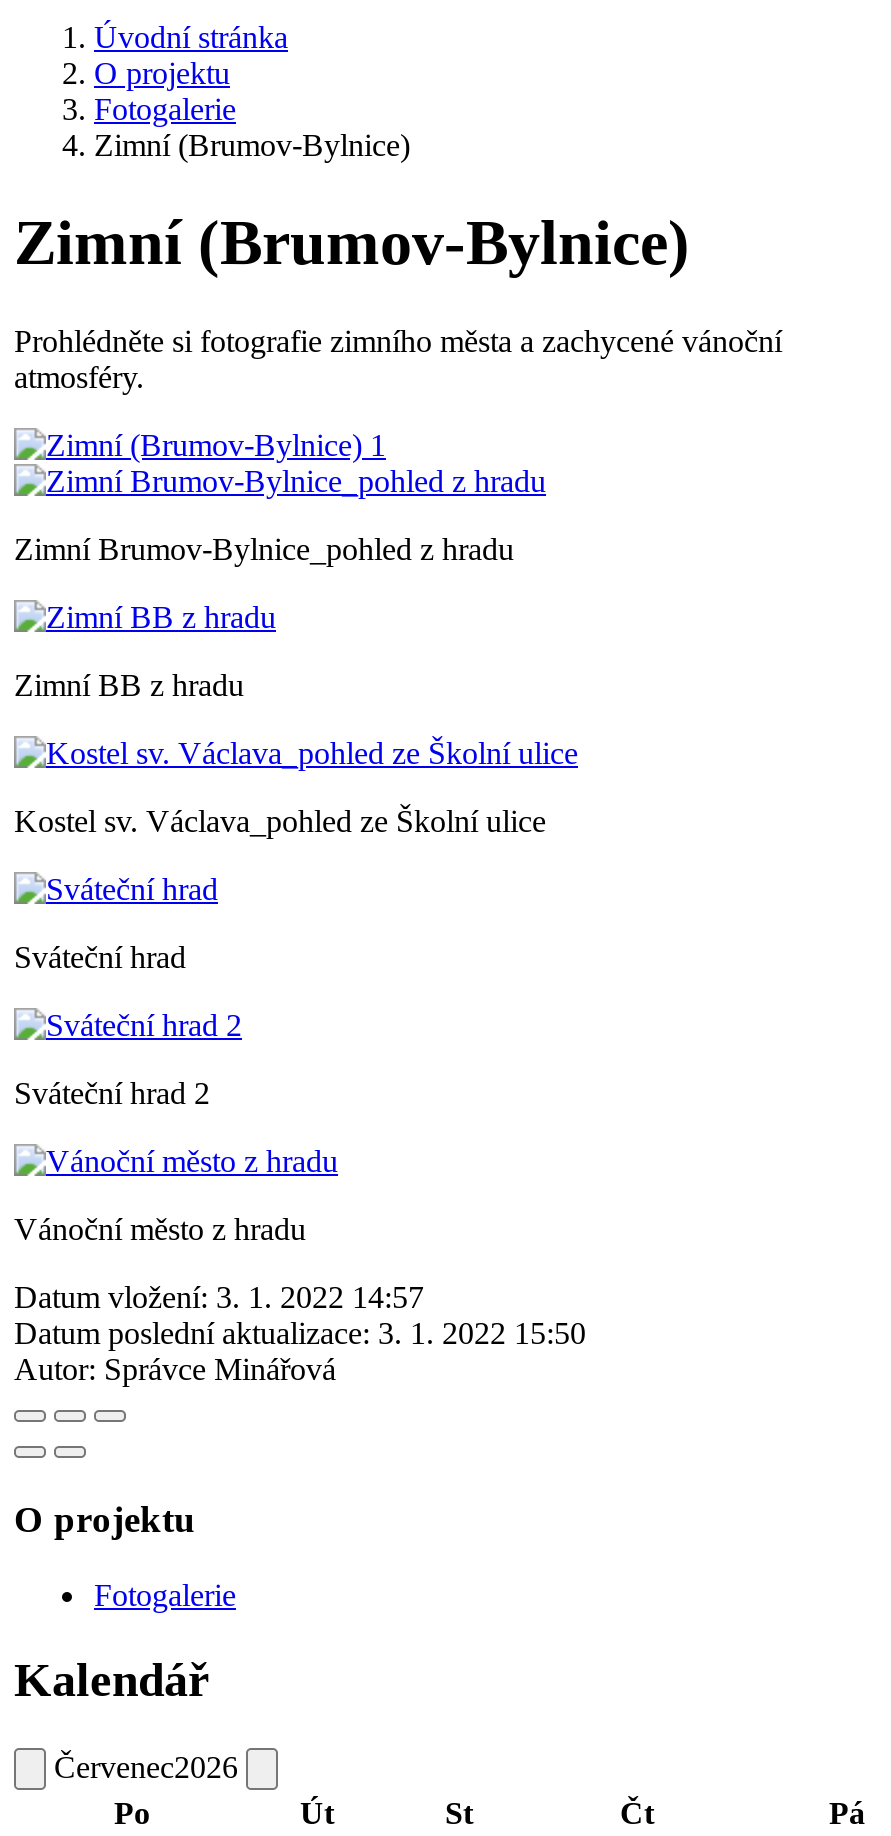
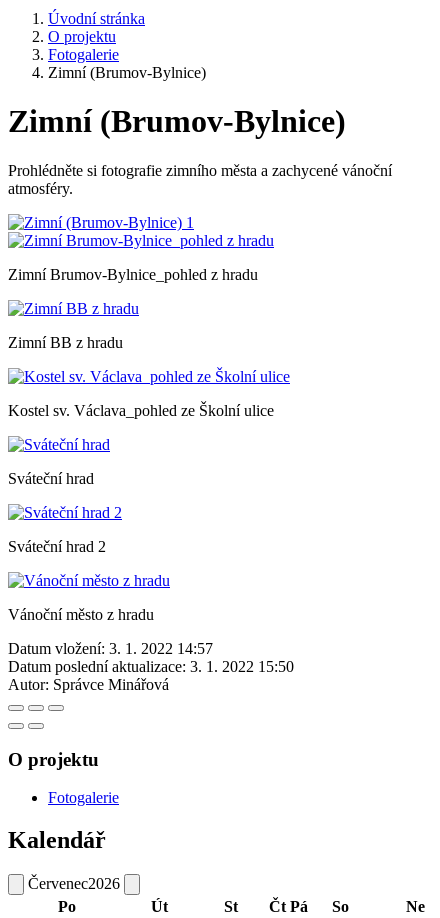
[620,1796,865,1830] Čt | Pá -> [269,898,425,915] Čt Pá | So | Ne

